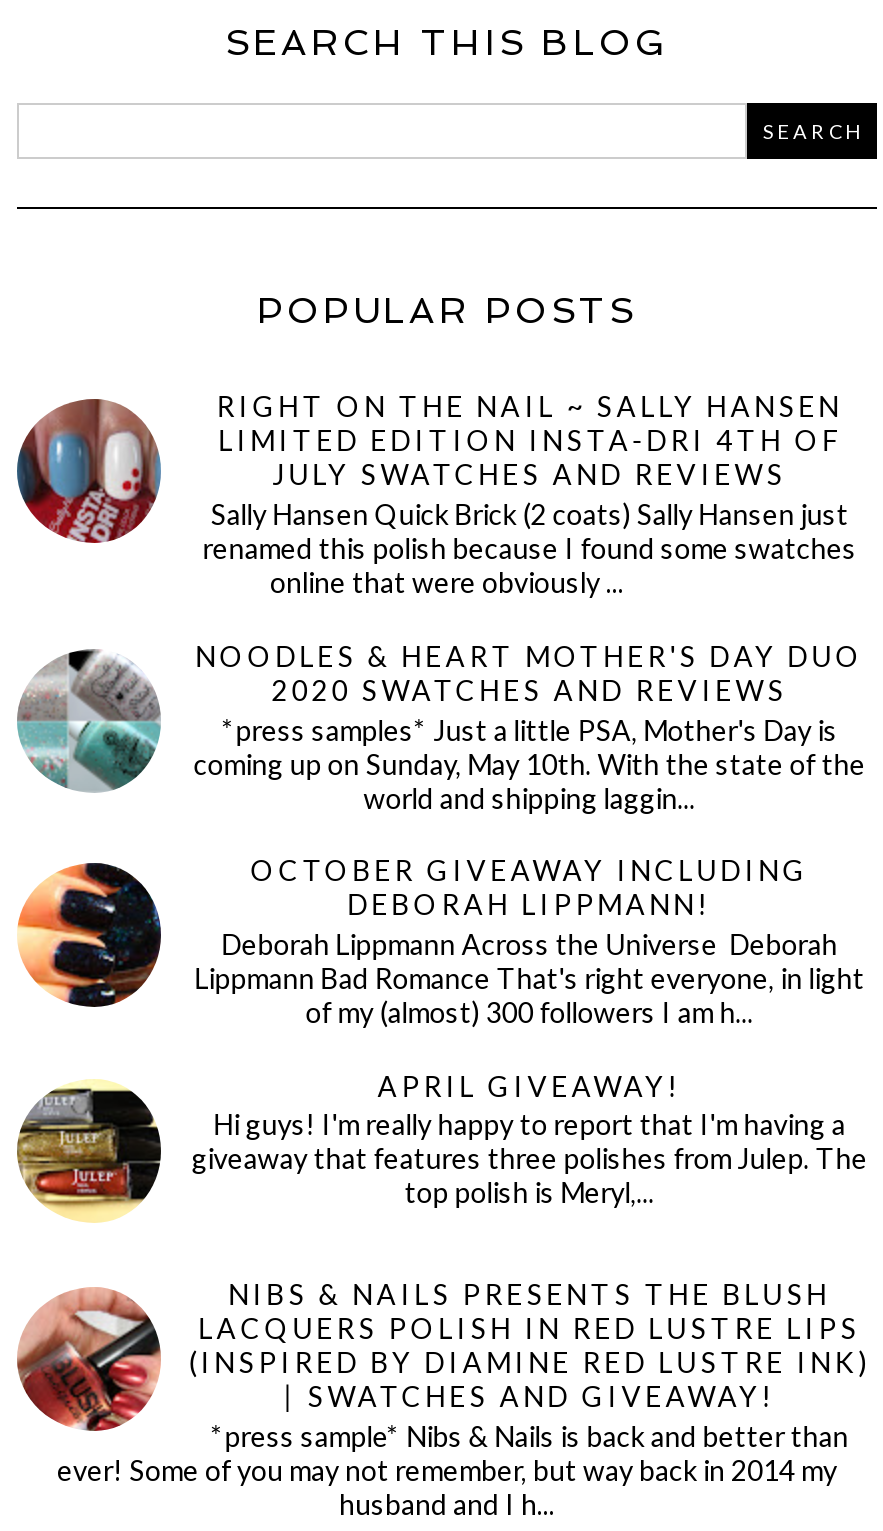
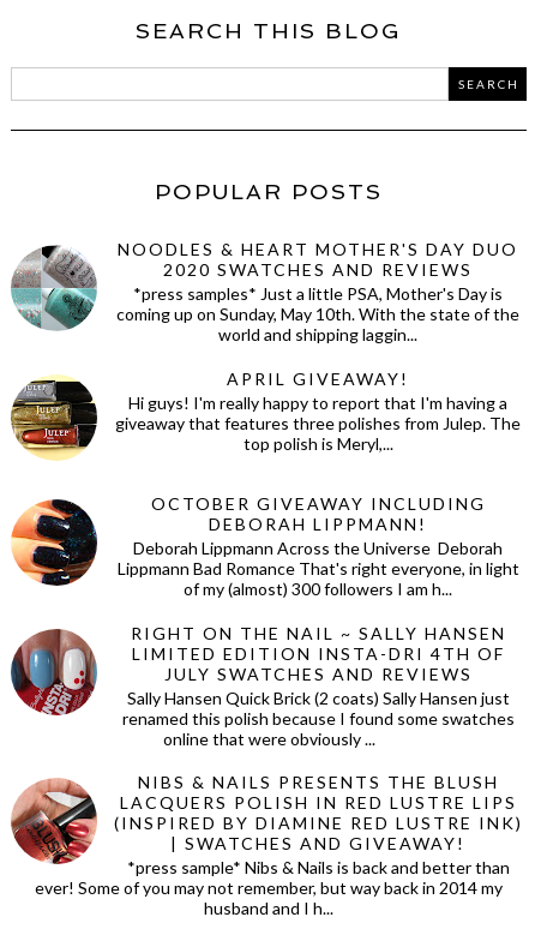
moved [13,390,857,599] -> [8,623,514,748]: [image] | RIGHT ON THE NAIL ~ SALLY HANSEN | LIMITED EDITION INSTA-DRI 4TH OF | JULY SWATCHES AND REVIEWS | Sally Hansen Quick Brick (2 coats) Sally Hansen just | renamed this polish because I found some swatches | online that were obviously ...
moved [17,639,868,1210] -> [11,239,521,599]: [image] | NOODLES & HEART MOTHER'S DAY DUO | 2020 SWATCHES AND REVIEWS | ... | Lippmann Bad Romance That's right everyone, in light | of my (almost) 300 followers I am h...

